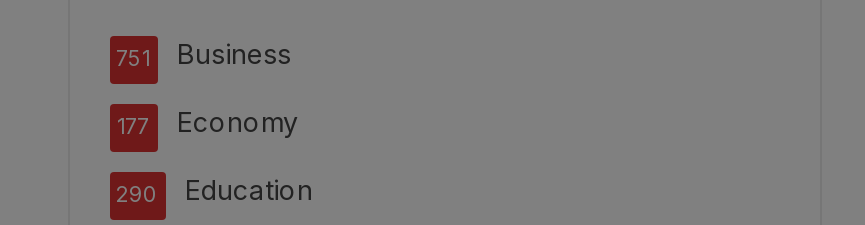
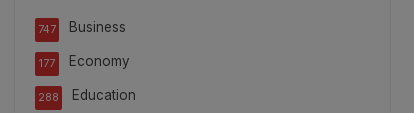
[116,37,291,71] 751 Business -> [37,18,125,35] 747 Business
[115,173,313,207] 290 Education -> [37,86,135,103] 288 Education

